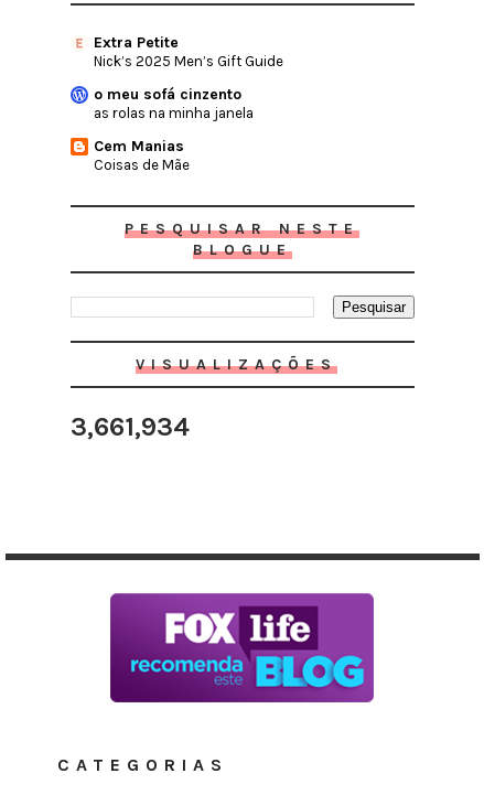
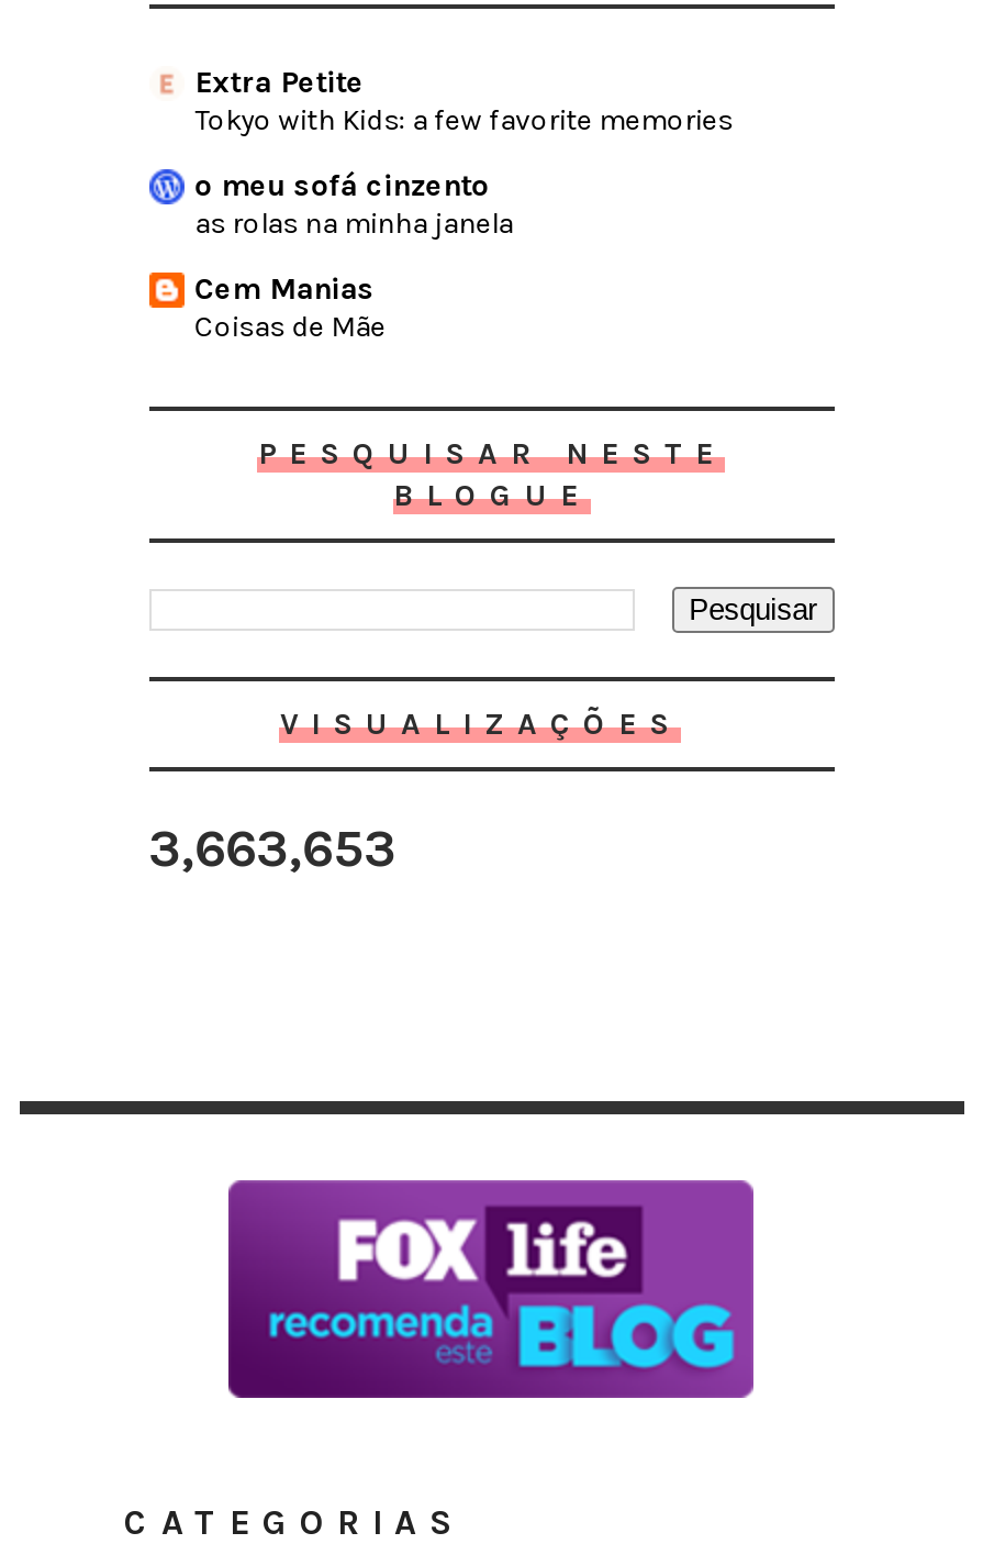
[93,52,283,69] Nick’s 2025 Men’s Gift Guide -> [195,102,733,135] Tokyo with Kids: a few favorite memories
[70,411,189,442] 3,661,934 -> [148,818,397,879] 3,663,653

